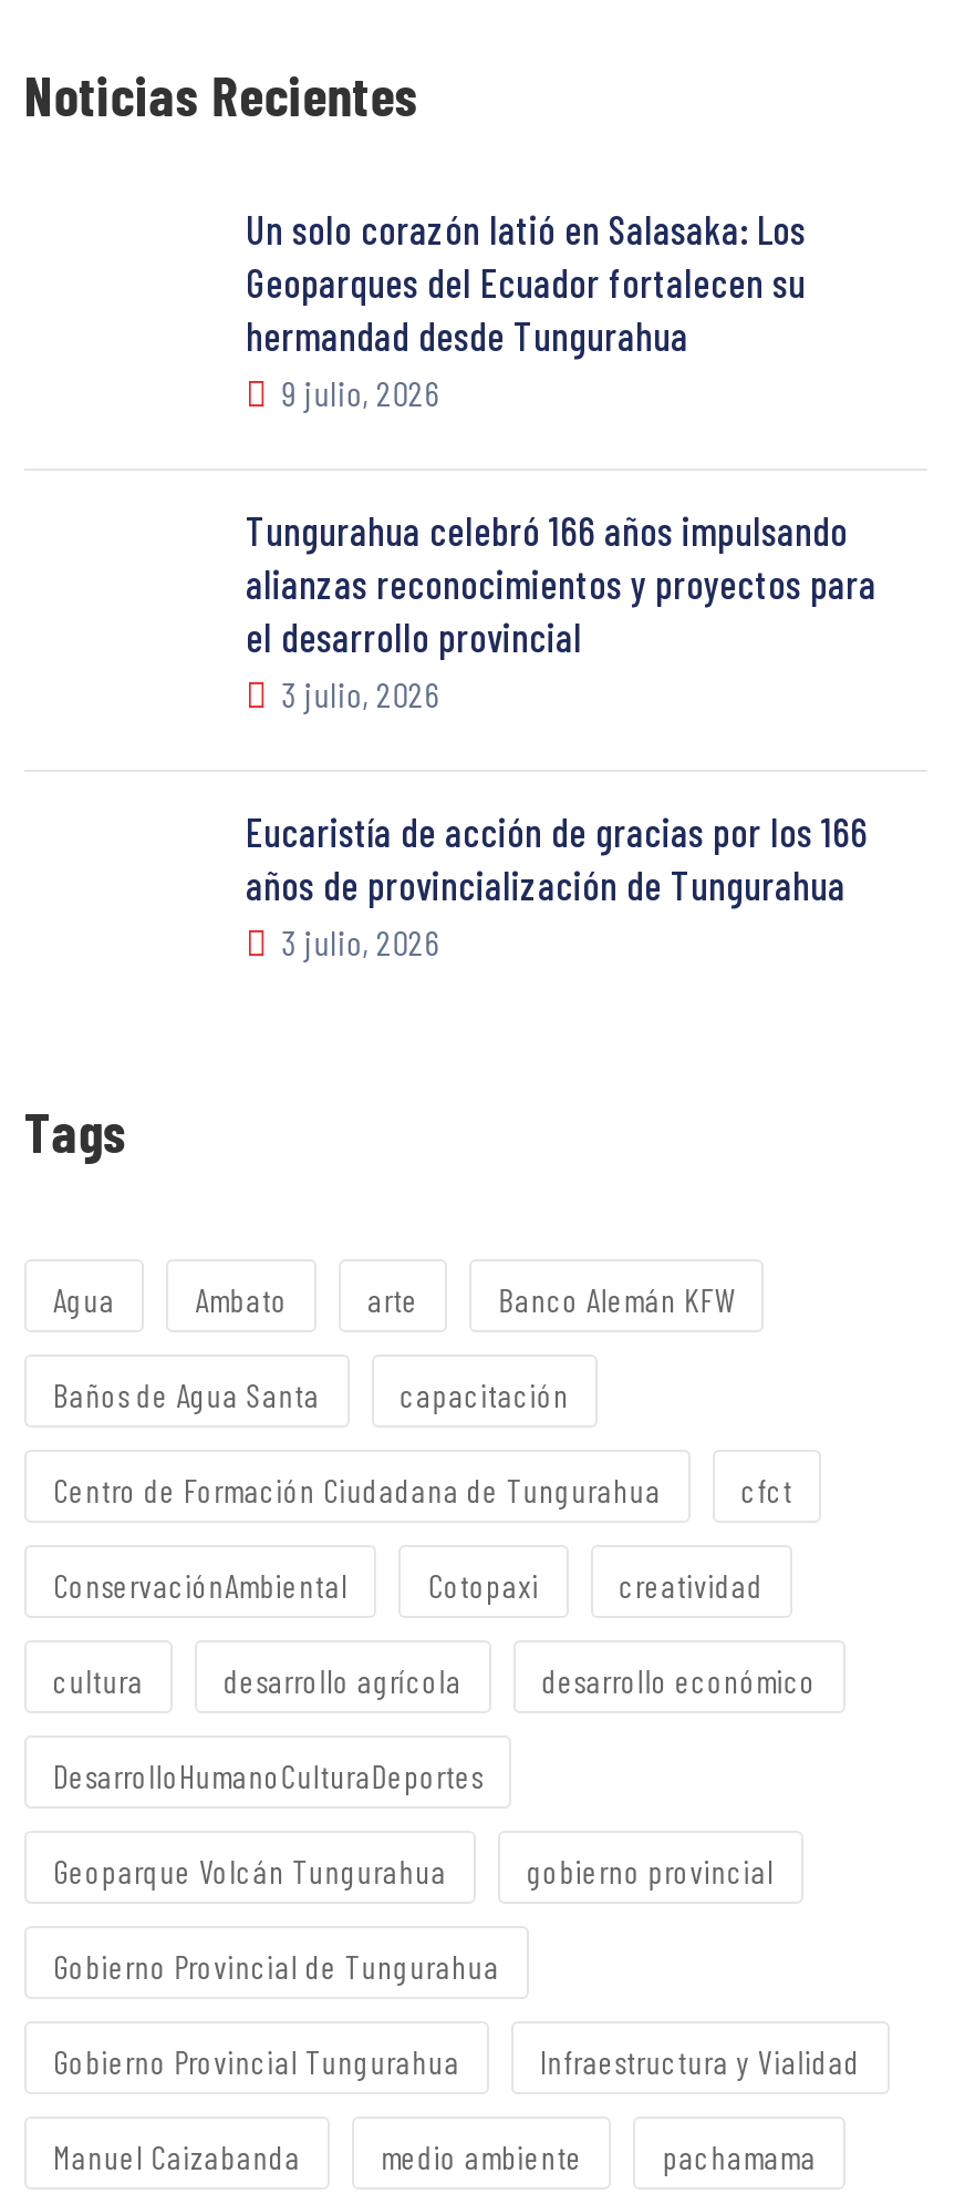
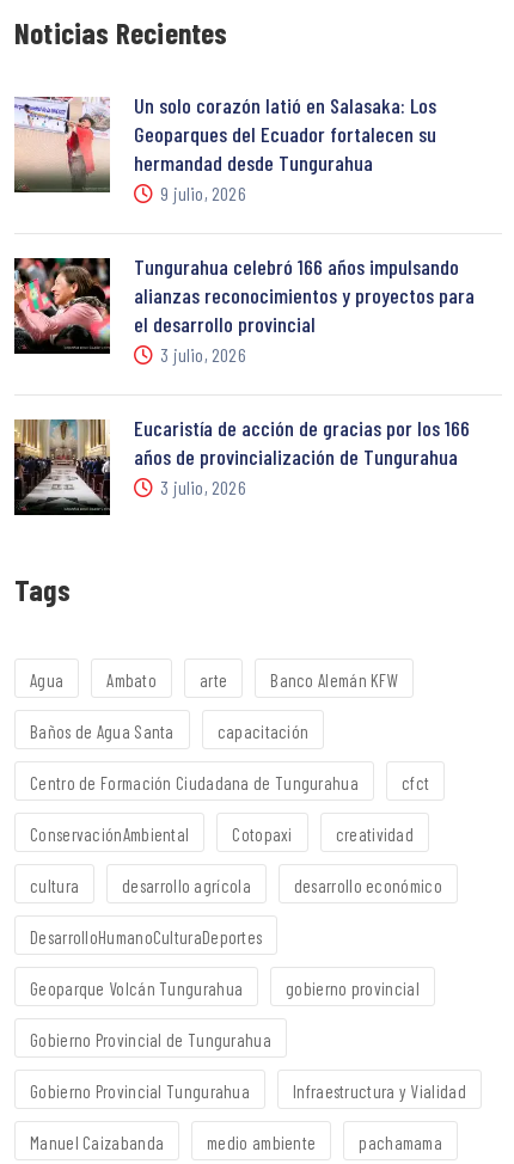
none -> [13,96,111,194] [image]
none -> [13,257,111,355] [image]
none -> [13,418,111,516] [image]

